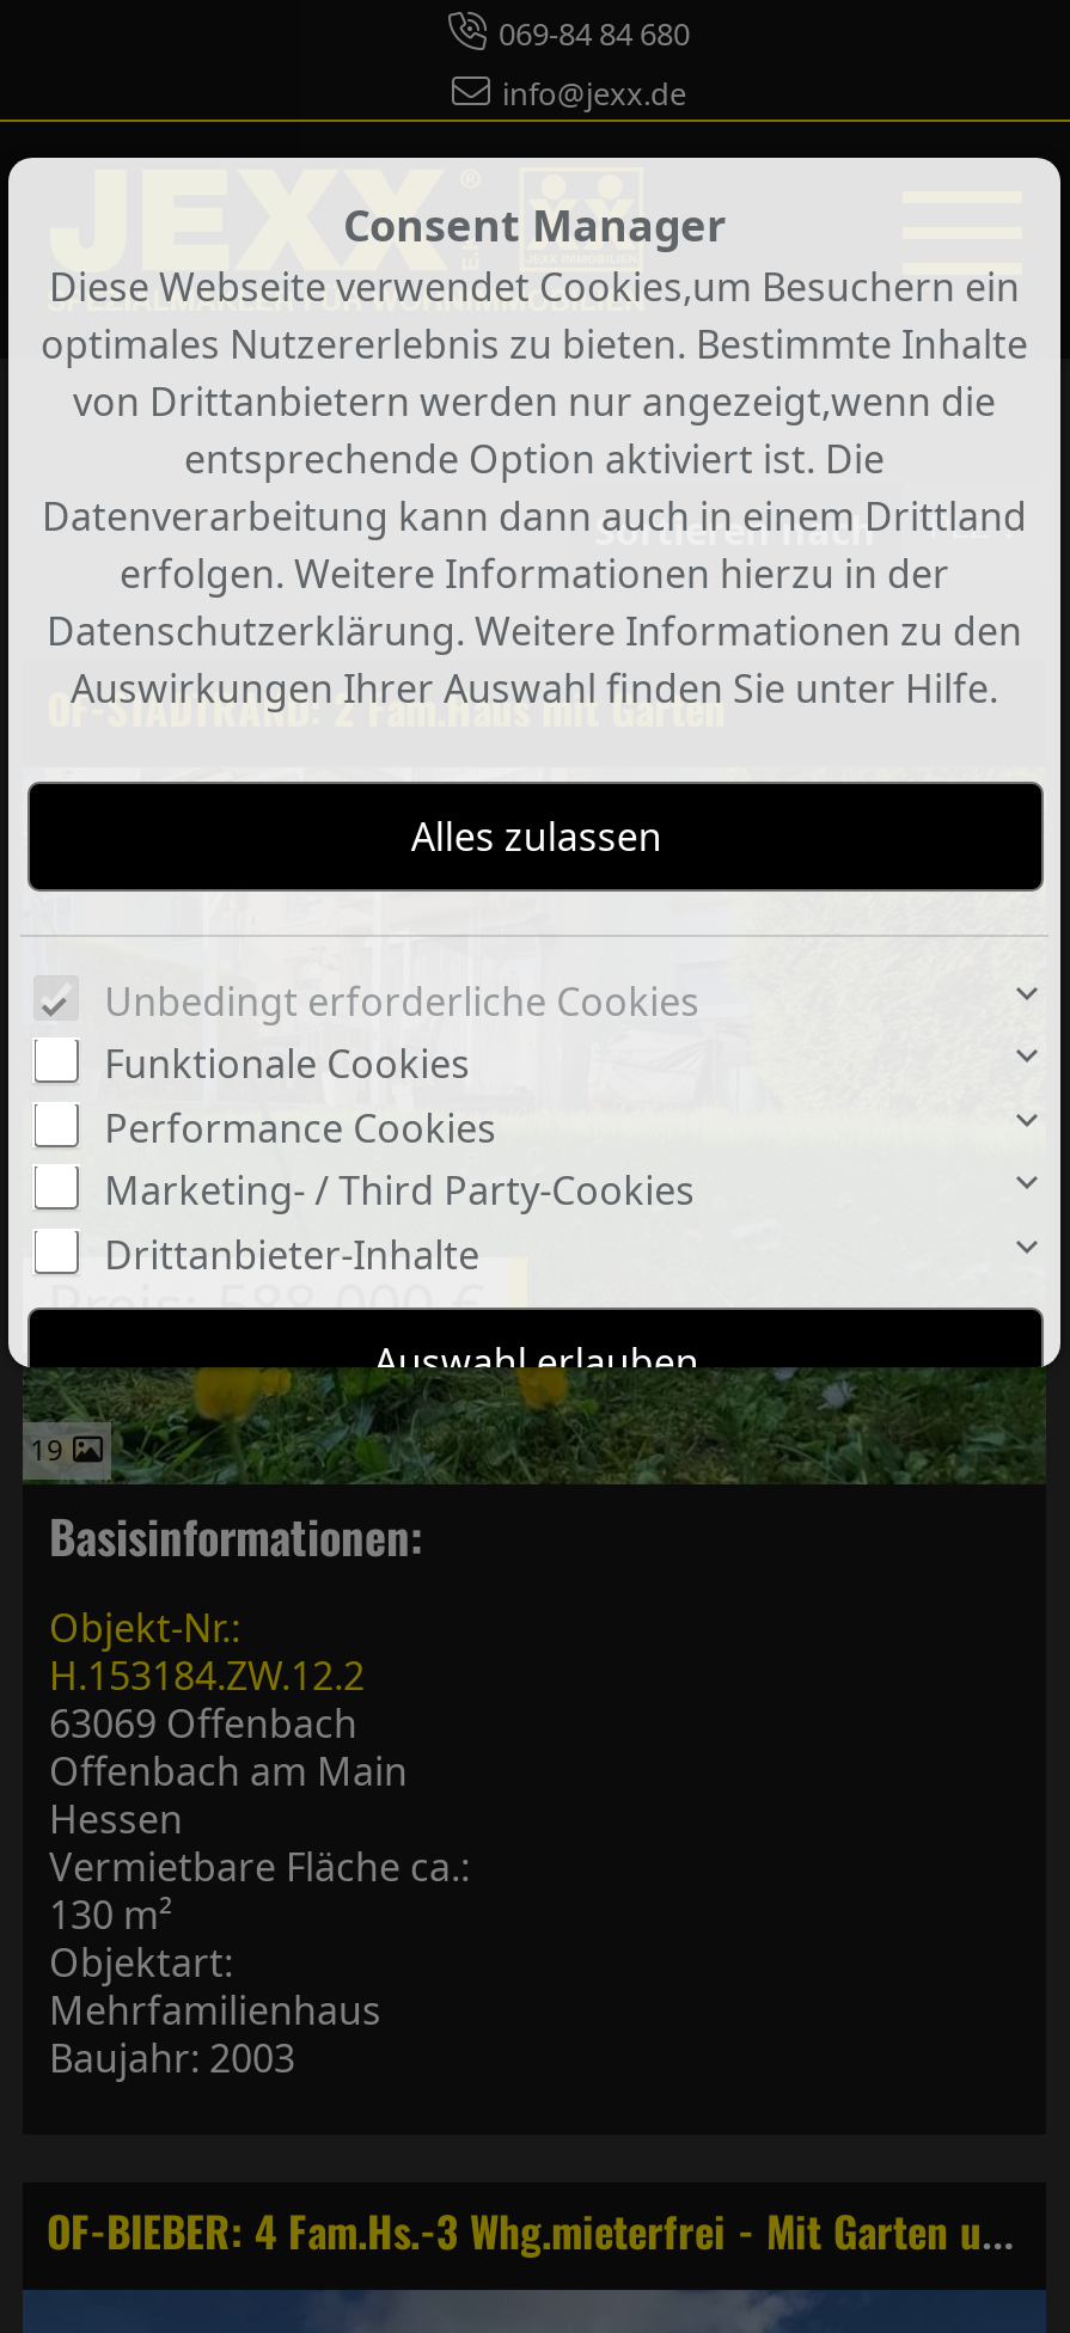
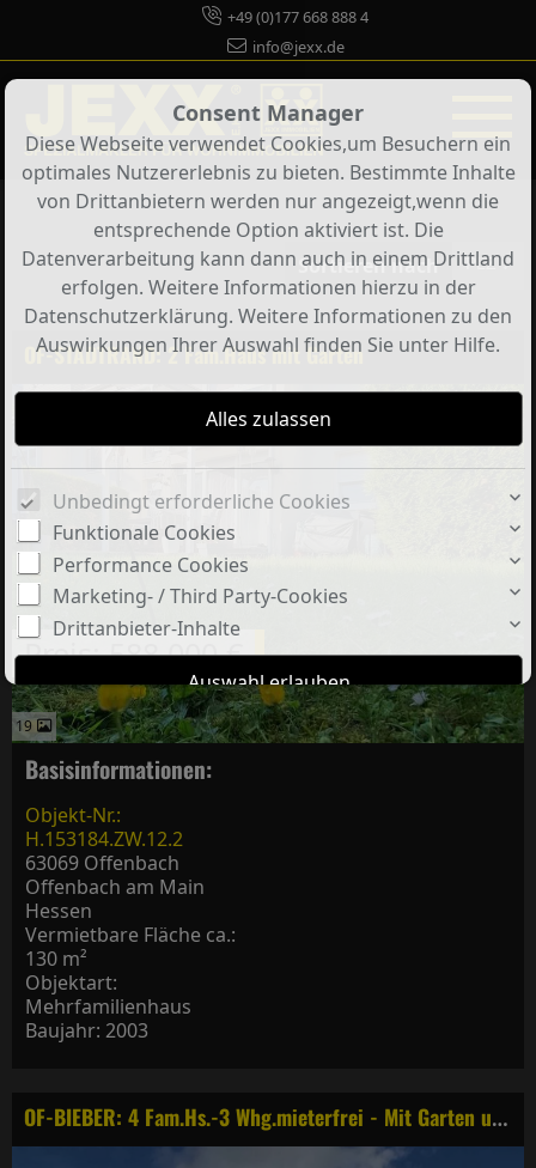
[499,11,690,54] 069-84 84 680 -> [227,5,368,27] +49 (0)177 668 888 4

